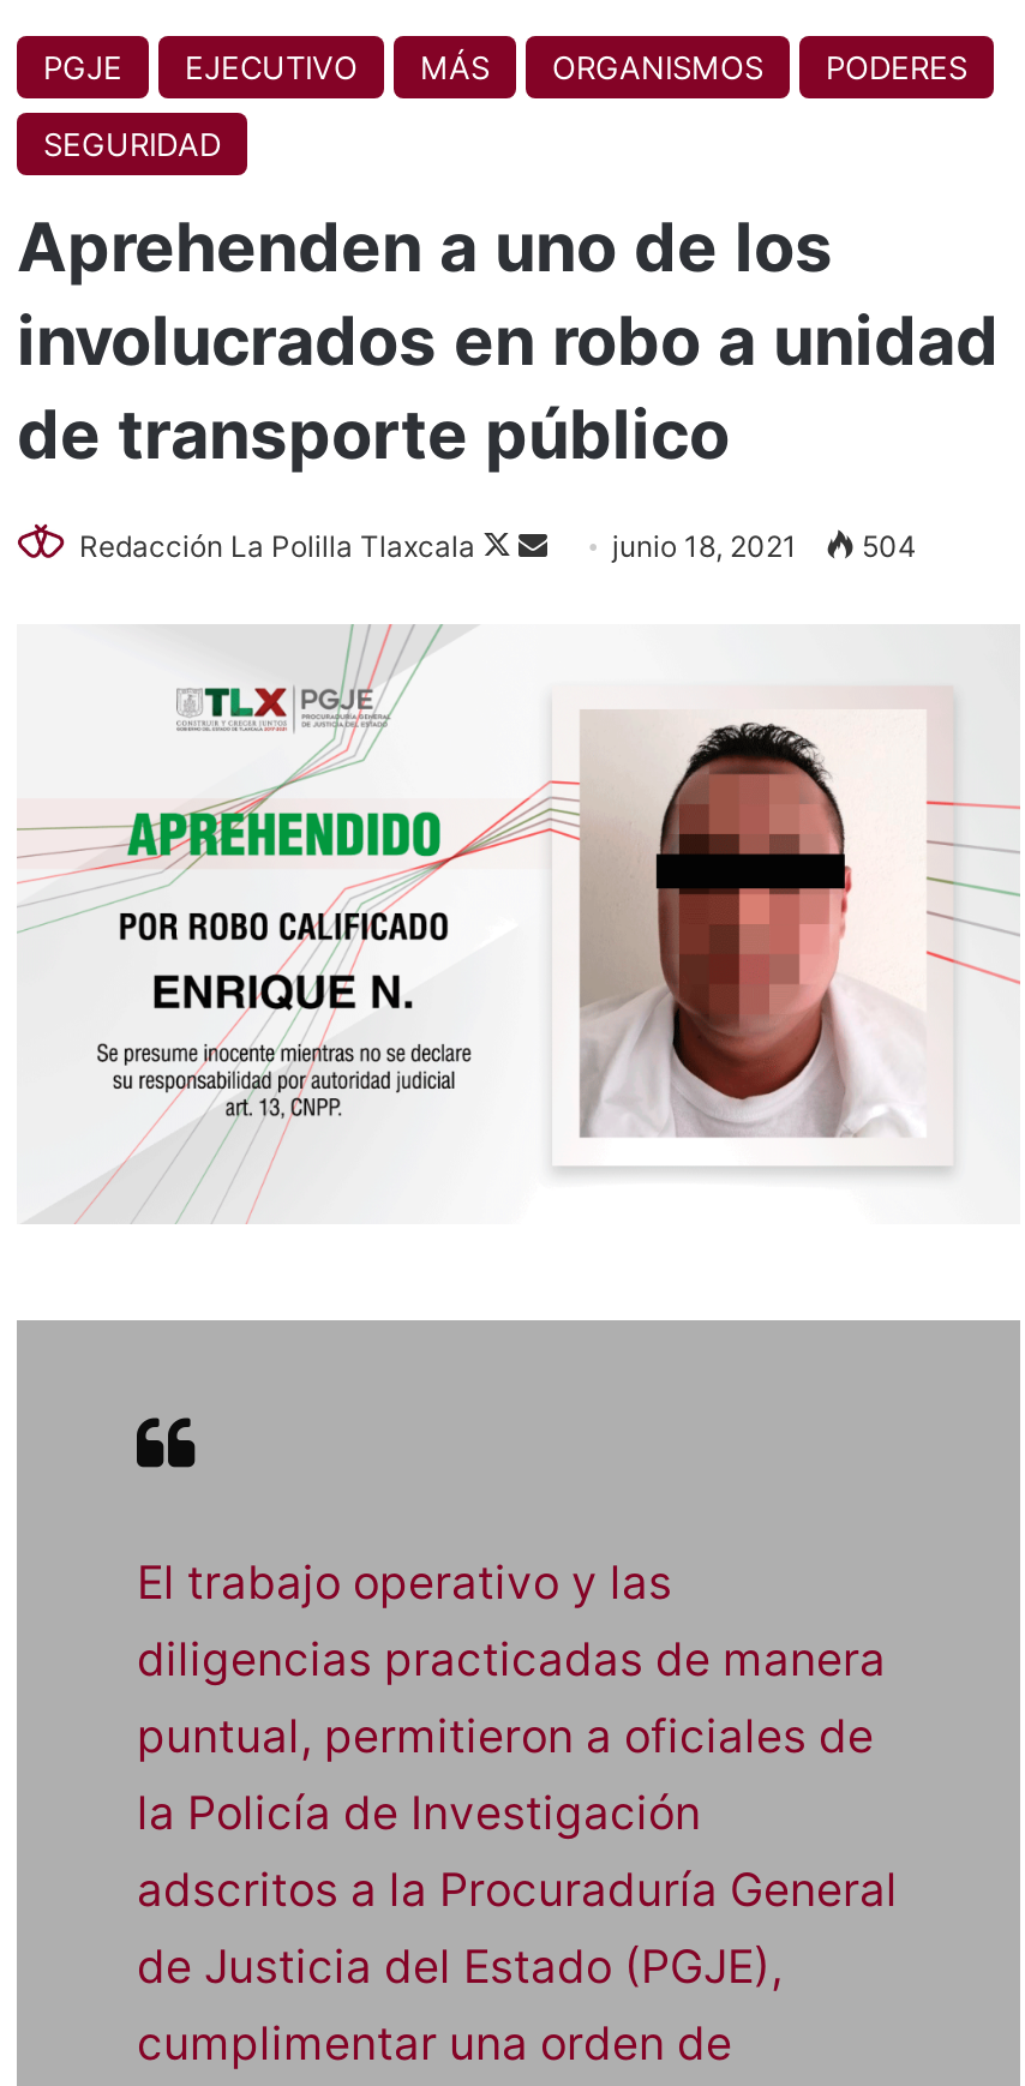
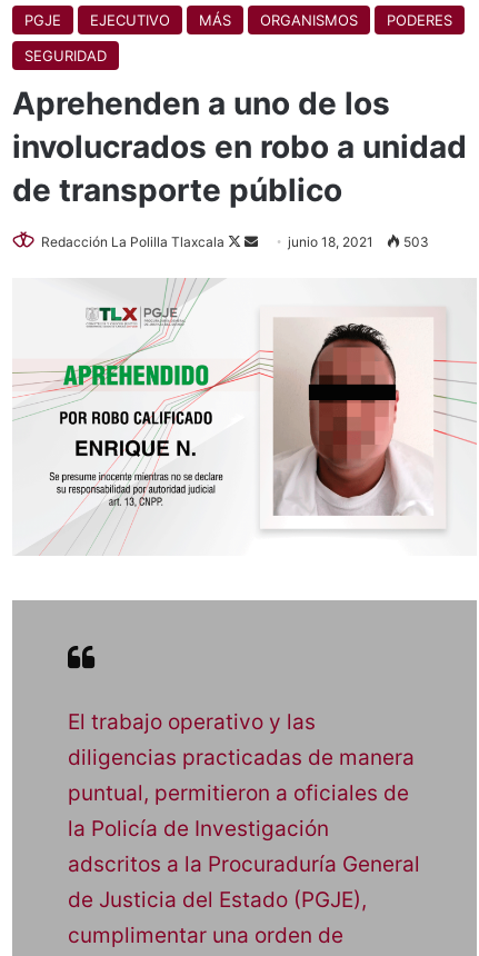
[855,527,917,563] 504 -> [400,233,429,250] 503

